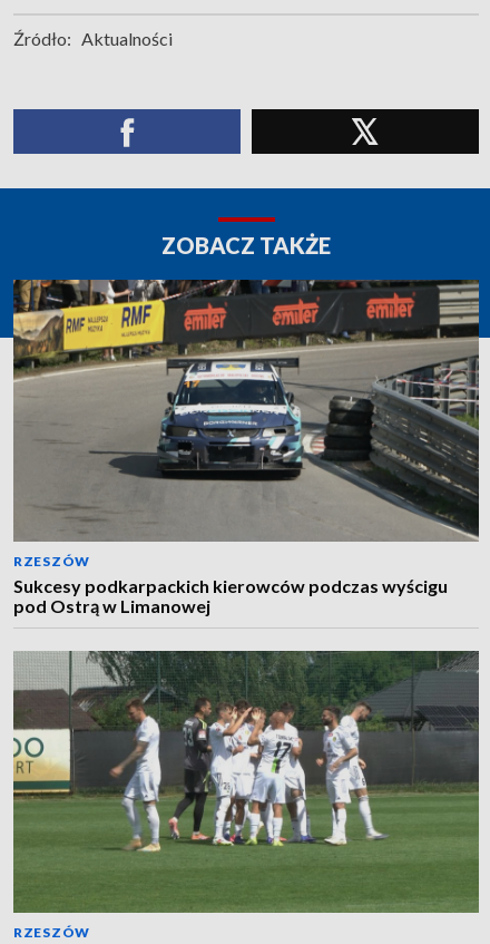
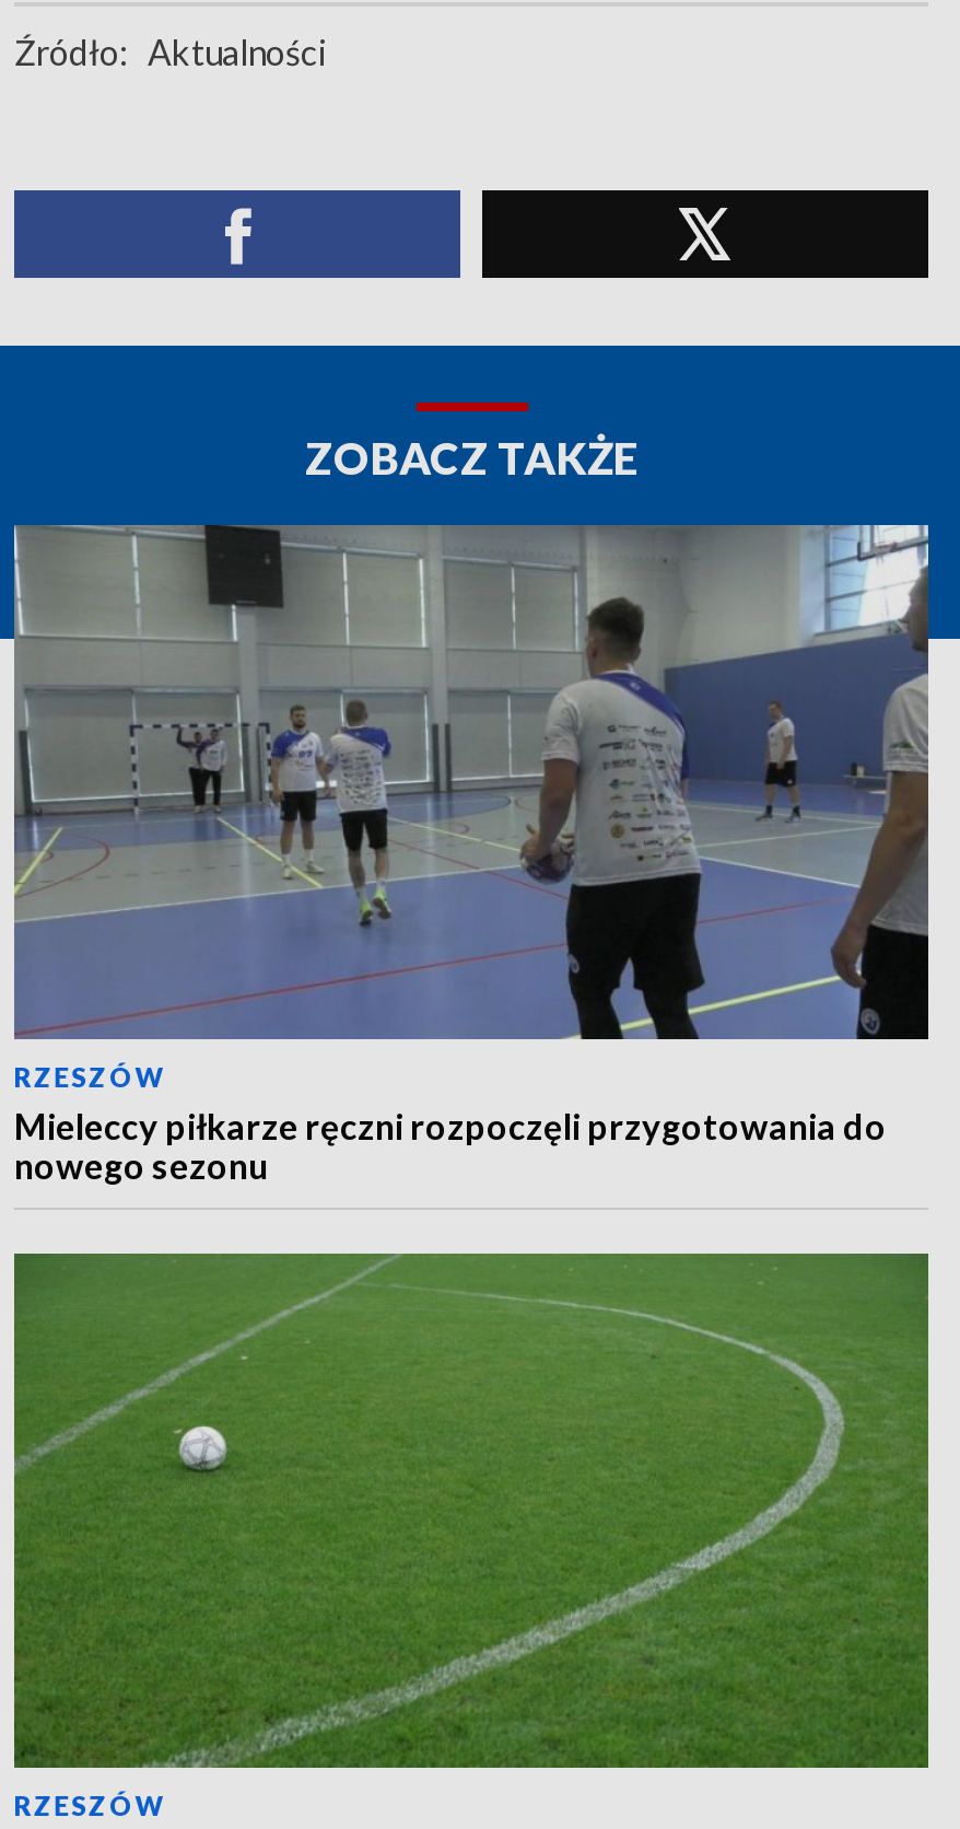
[12,279,480,616] [image] | Sukcesy podkarpackich kierowców podczas wyścigu | pod Ostrą w Limanowej -> [12,523,930,1186] [image] | Mieleccy piłkarze ręczni rozpoczęli przygotowania do | nowego sezonu
[13,651,479,913] [image] -> [12,1254,928,1768] [image]

